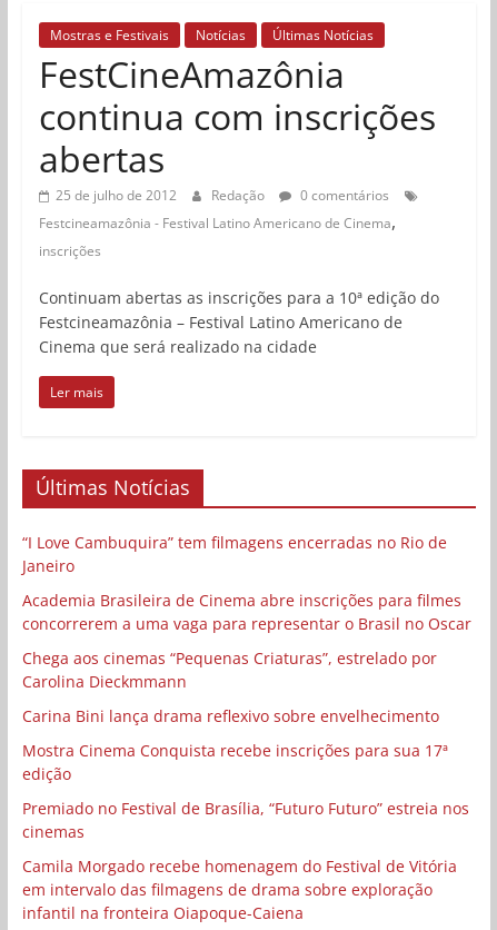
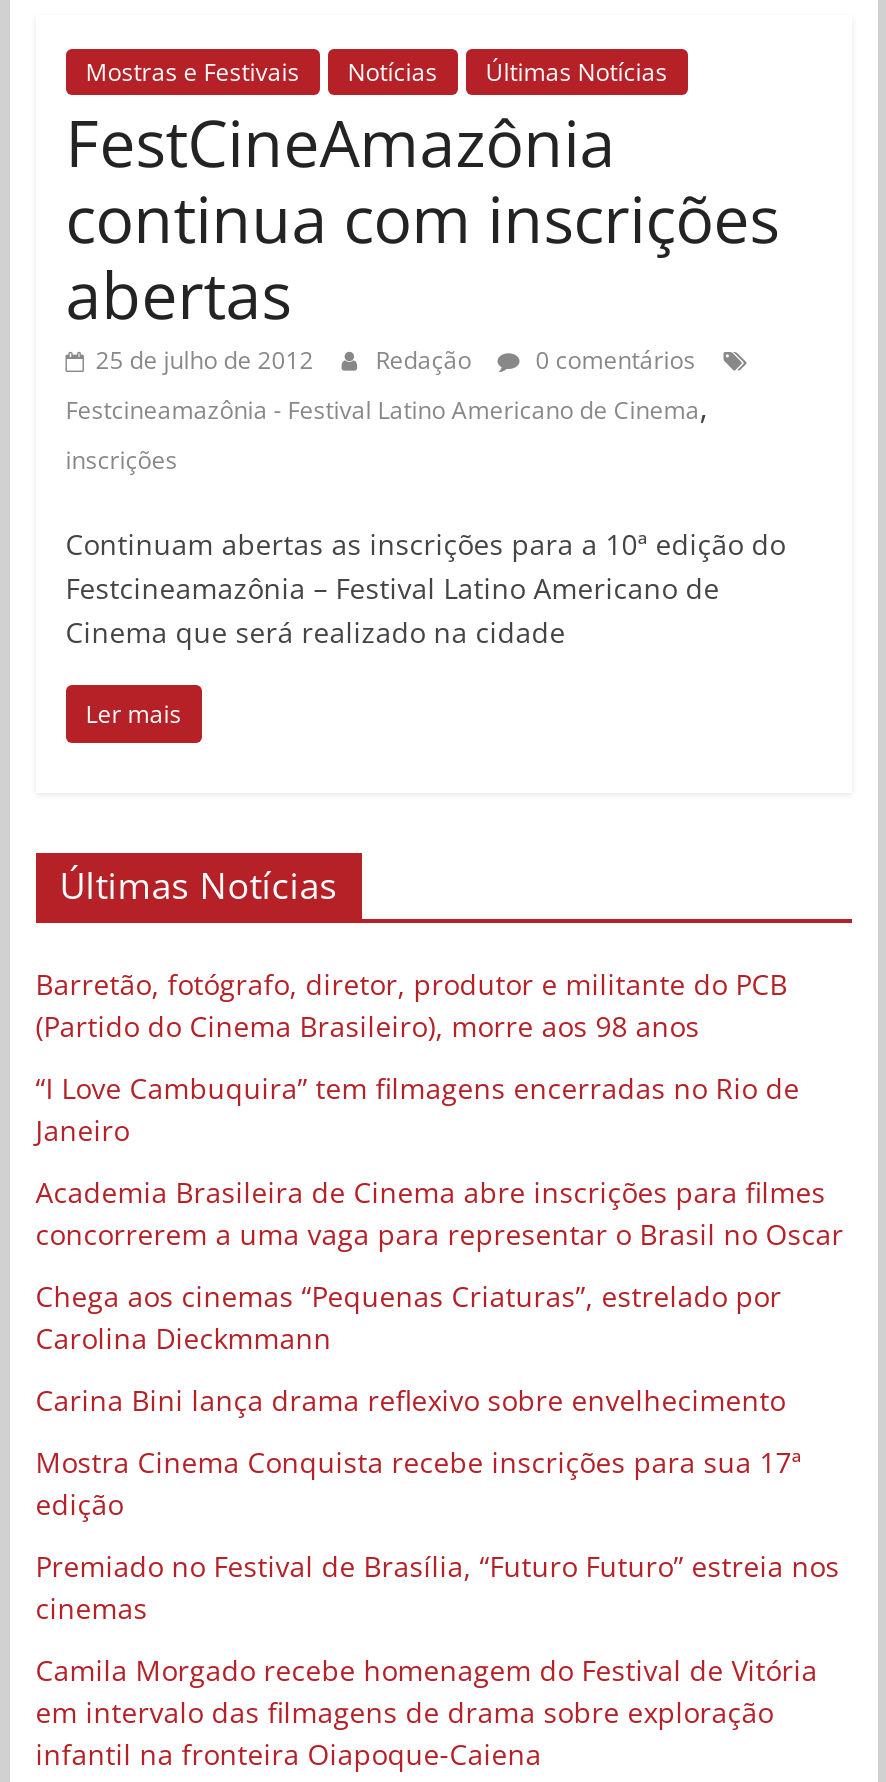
none -> [36,964,788,1044] Barretão, fotógrafo, diretor, produtor e militante do PCB | (Partido do Cinema Brasileiro), morre aos 98 anos

